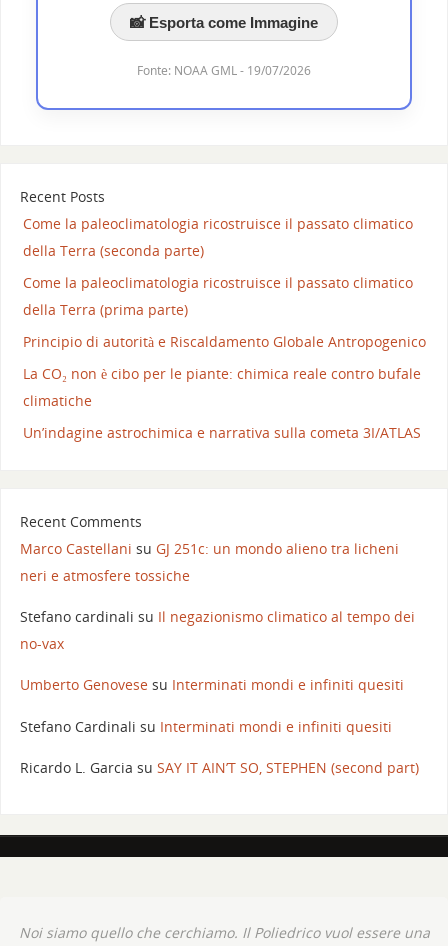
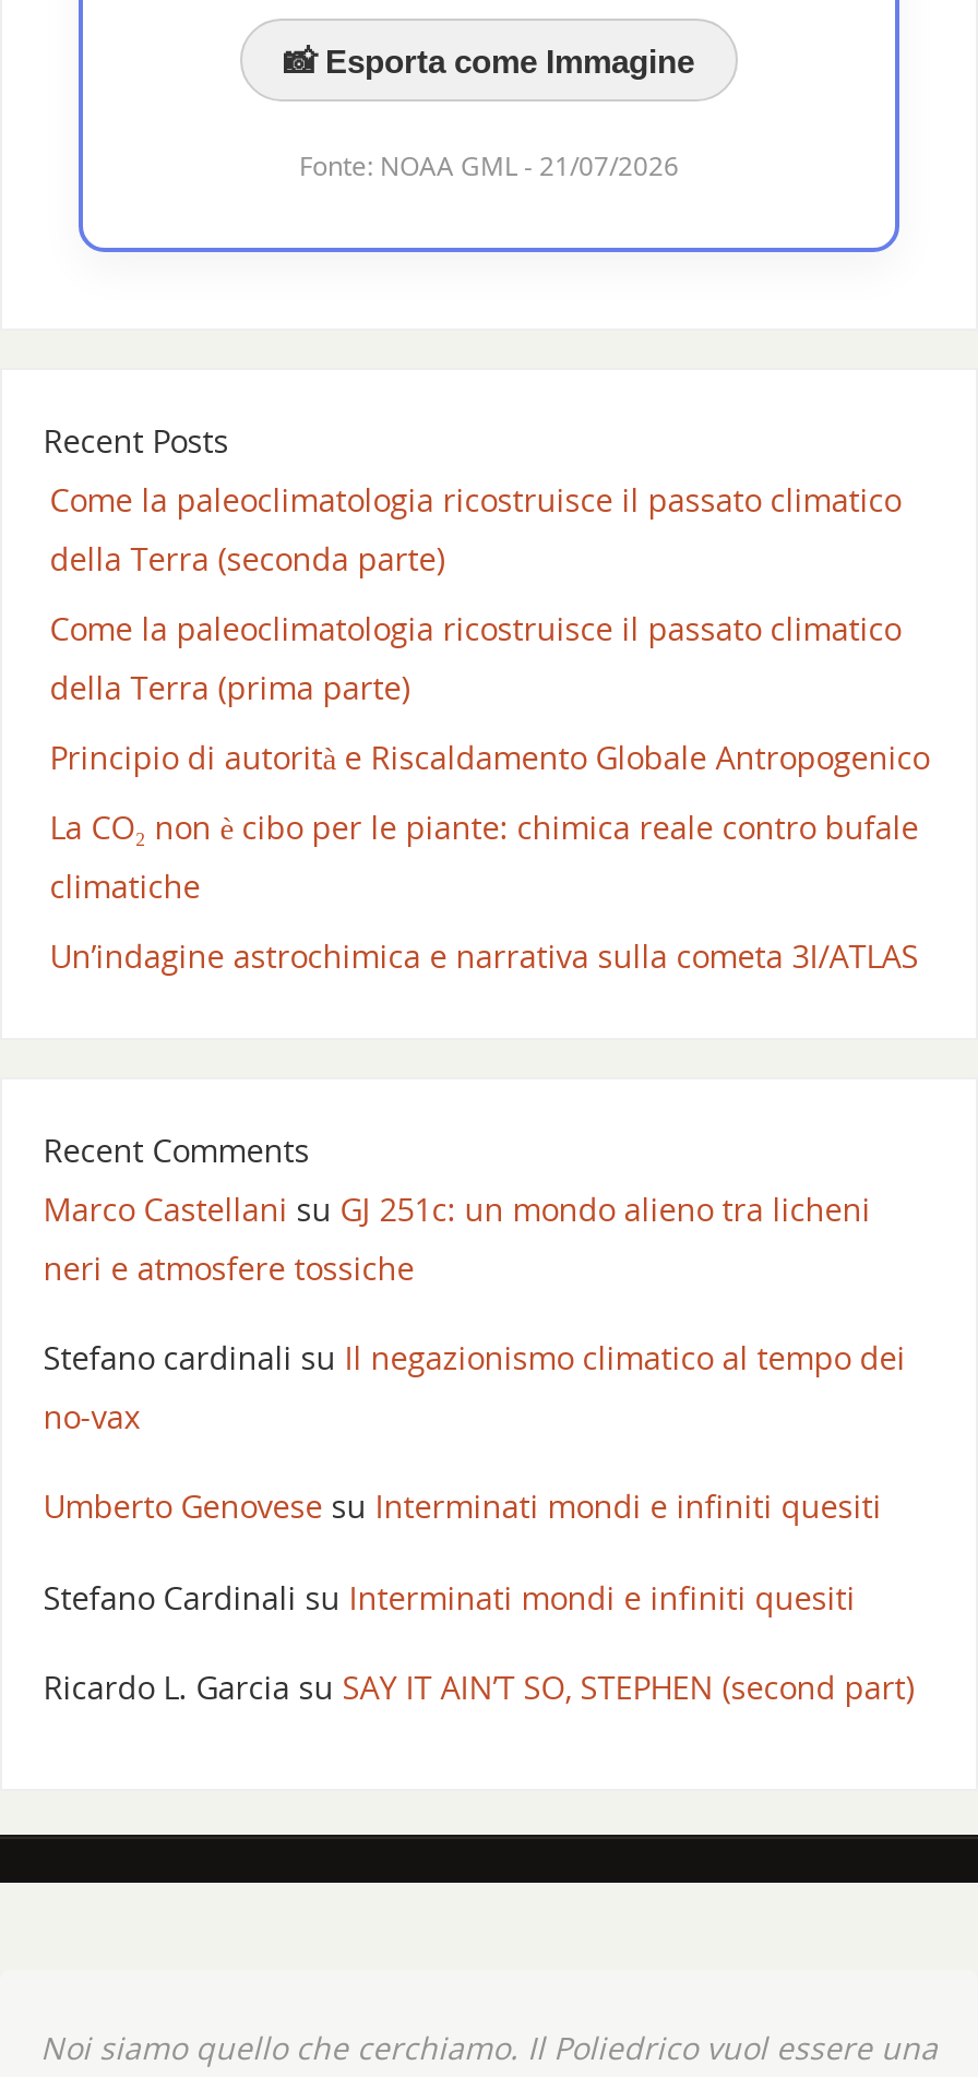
[137,62,311,79] Fonte: NOAA GML - 19/07/2026 -> [299,148,679,185] Fonte: NOAA GML - 21/07/2026

